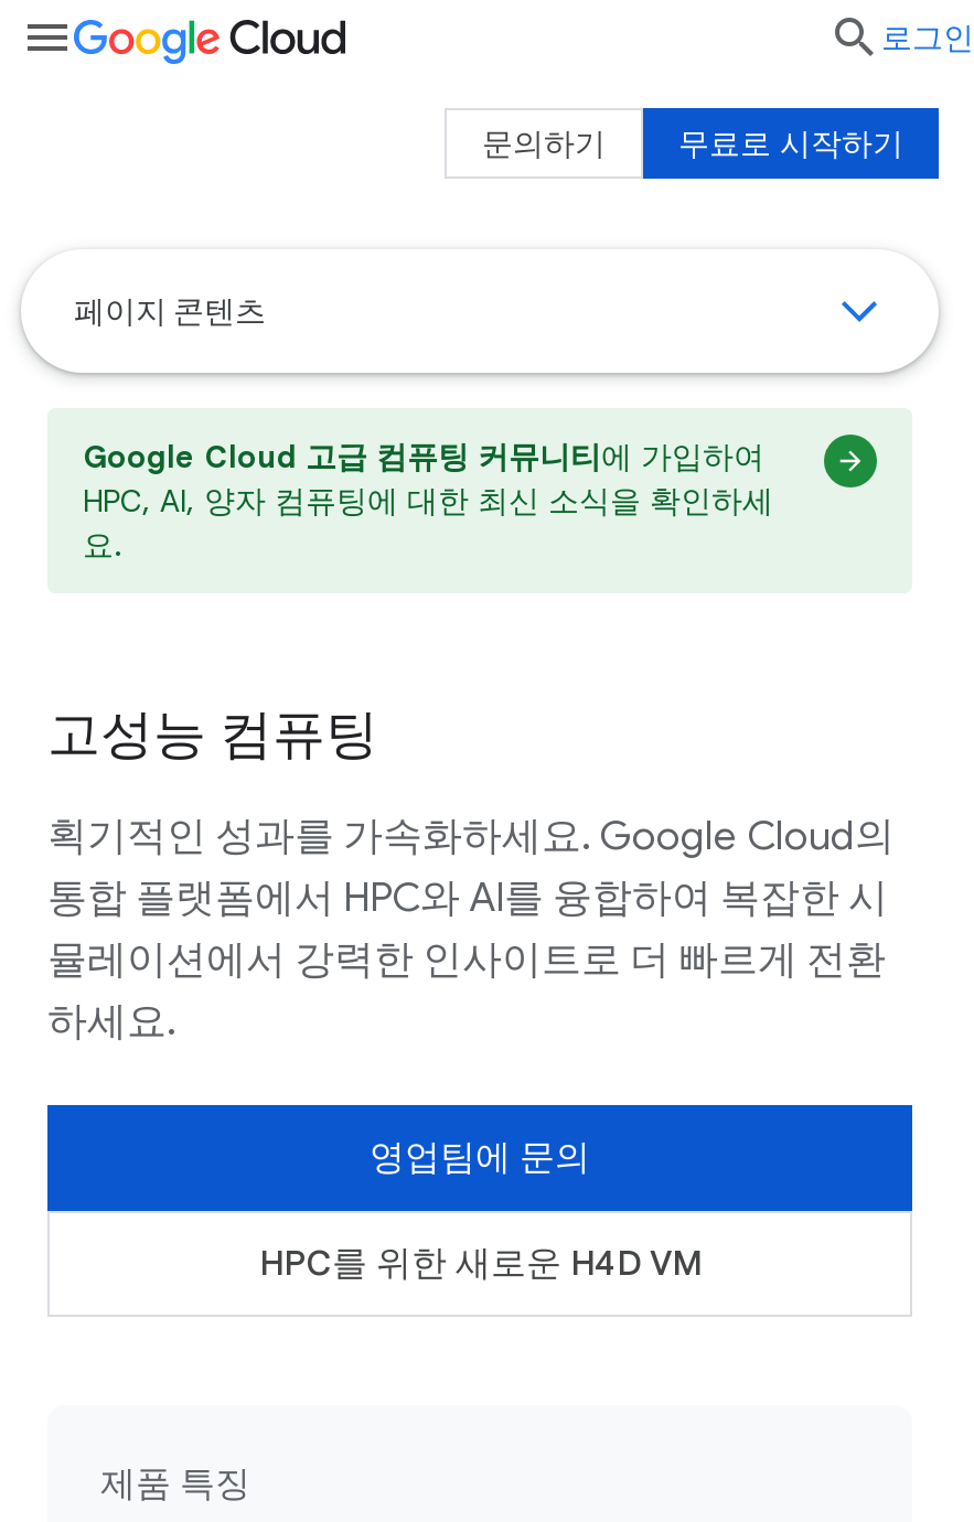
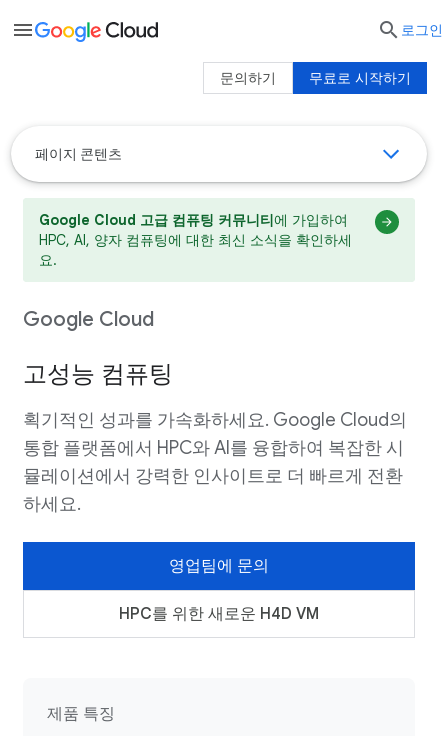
none -> [23,307,154,332] Google Cloud

